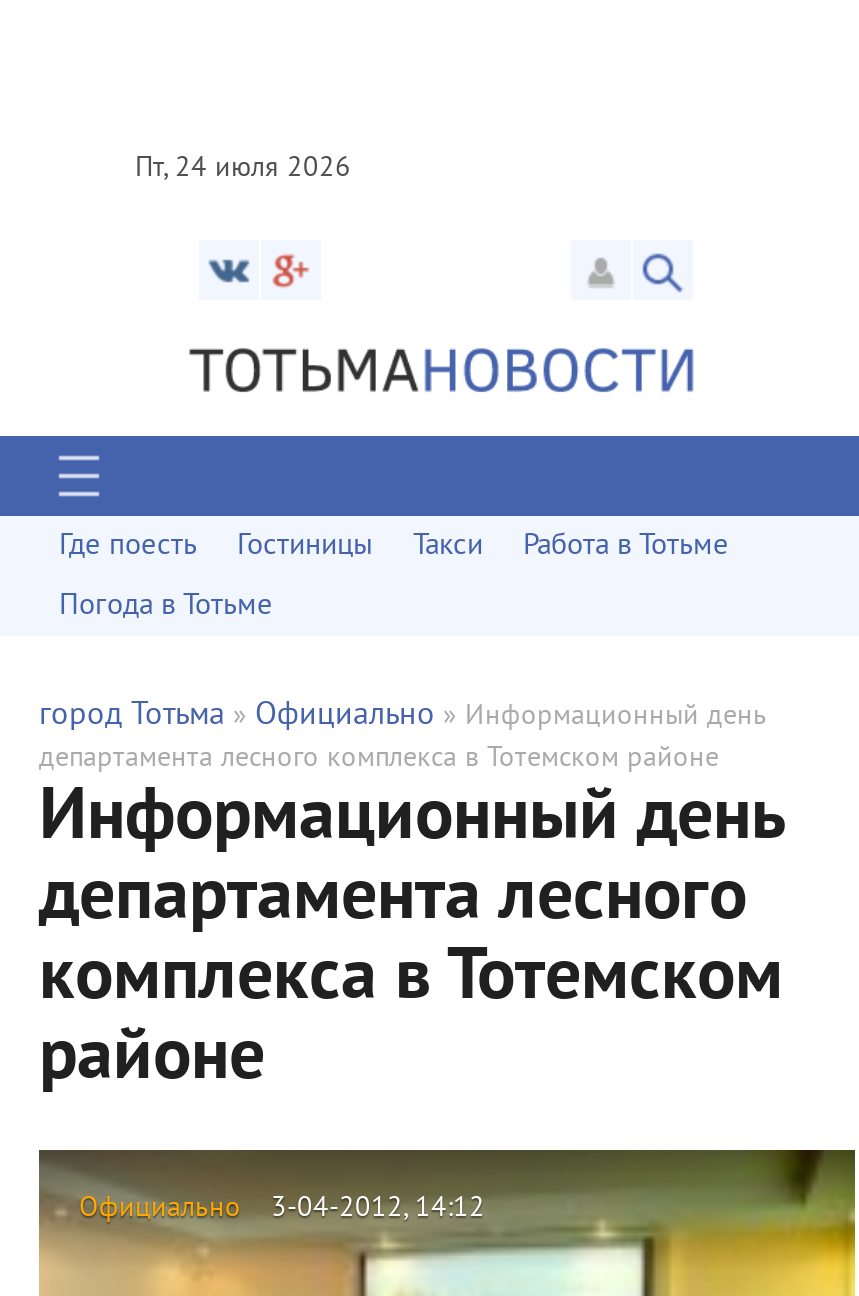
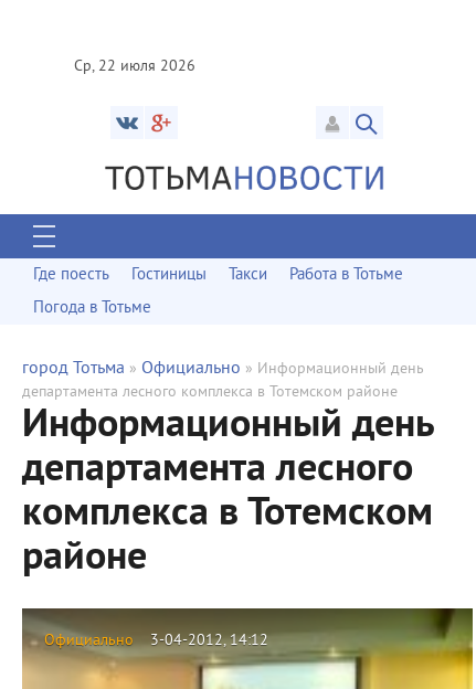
[135,152,351,186] Пт, 24 июля 2026 -> [74,57,195,76] Ср, 22 июля 2026

